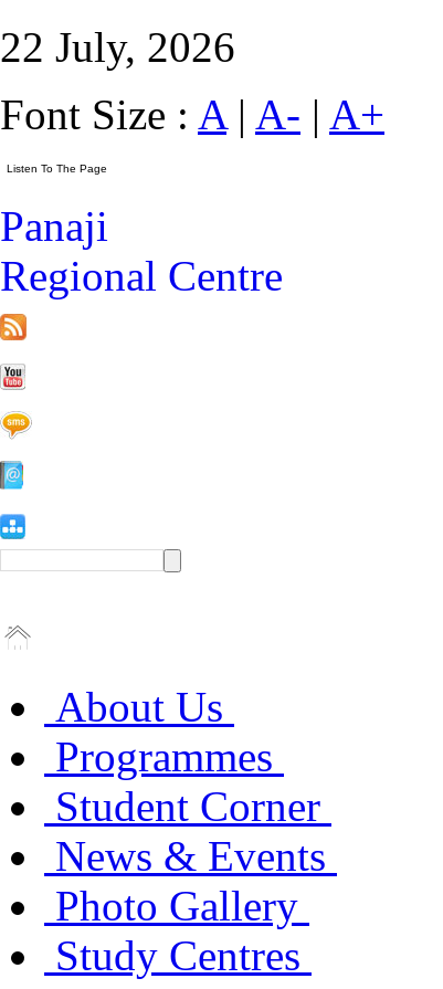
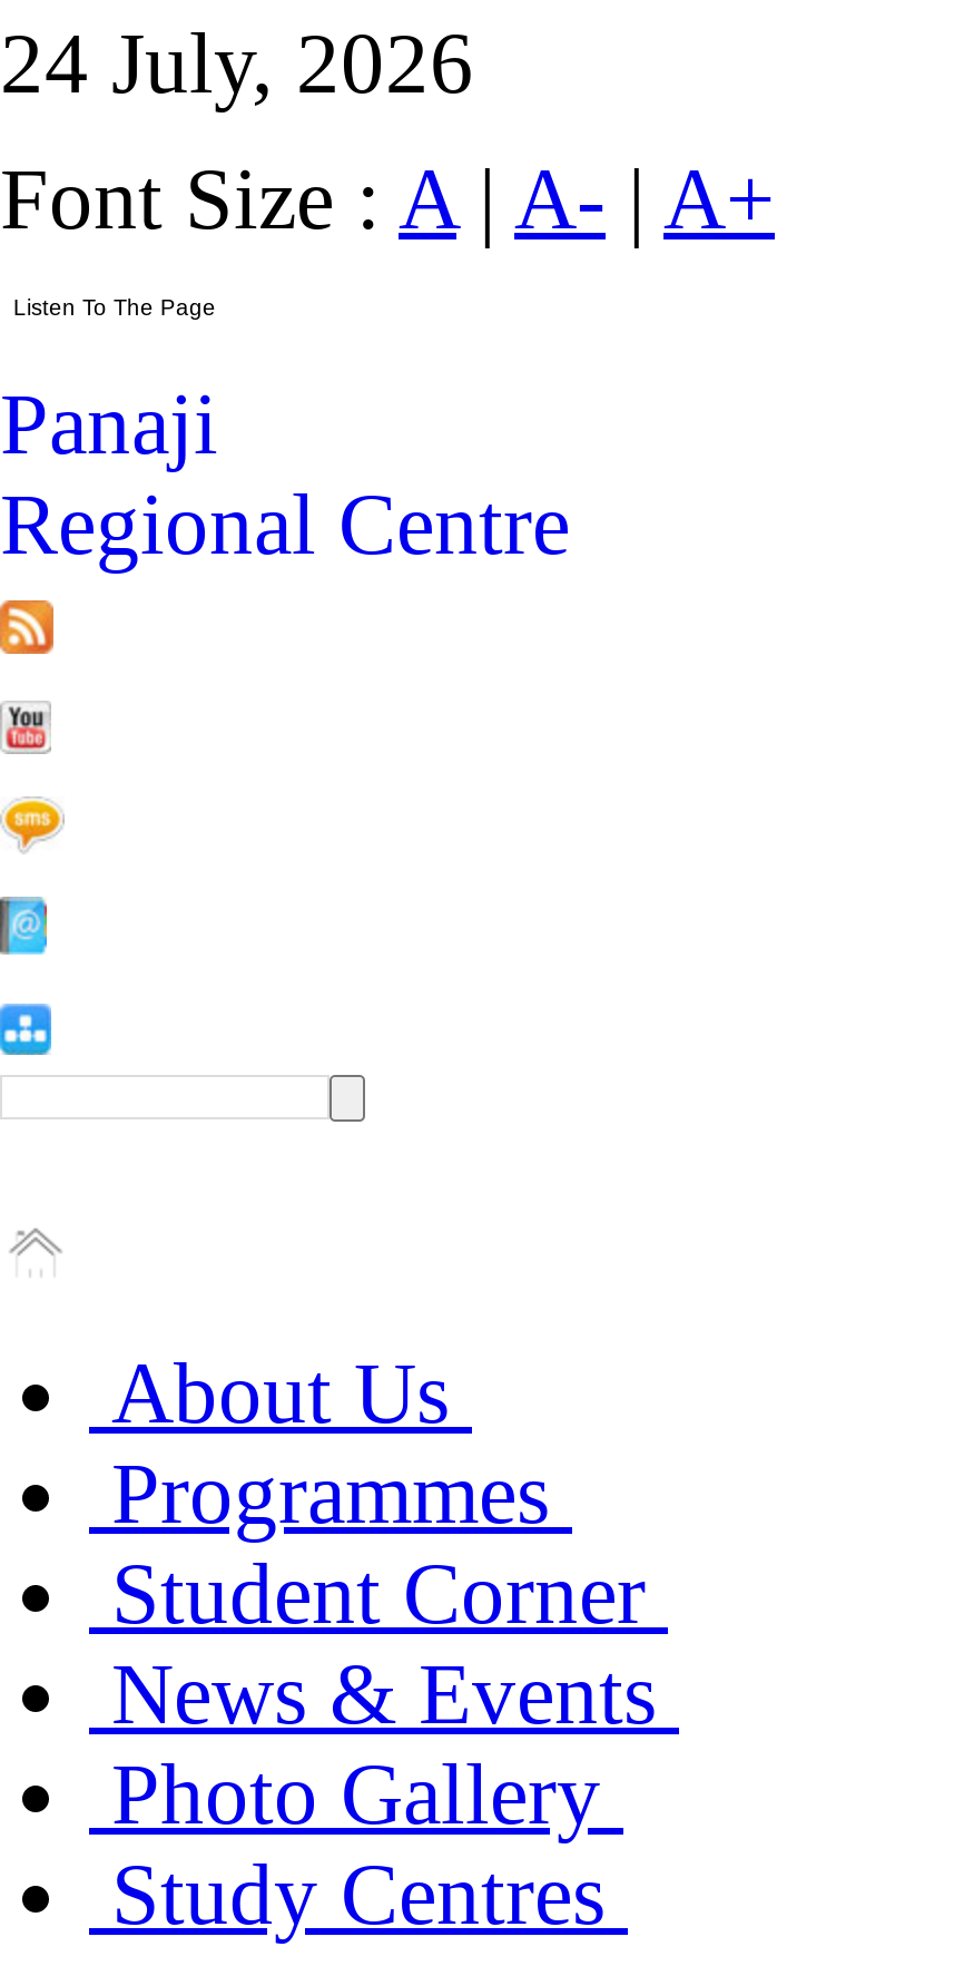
[0,23,235,71] 22 July, 2026 -> [0,14,474,110] 24 July, 2026

